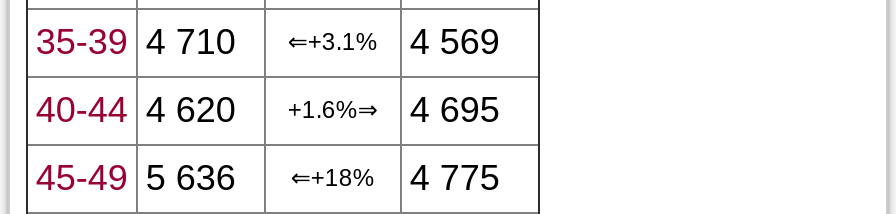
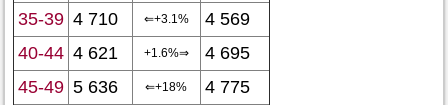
[36,90,236,130] 40-44 4 620 -> [18,43,118,63] 40-44 4 621

